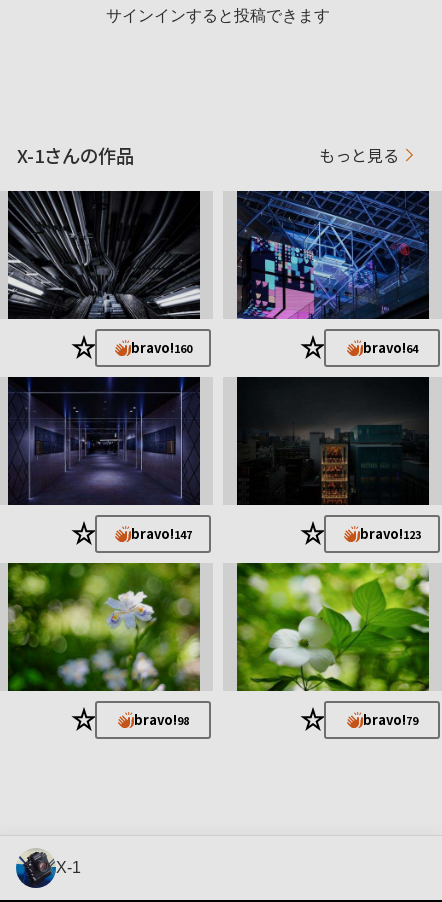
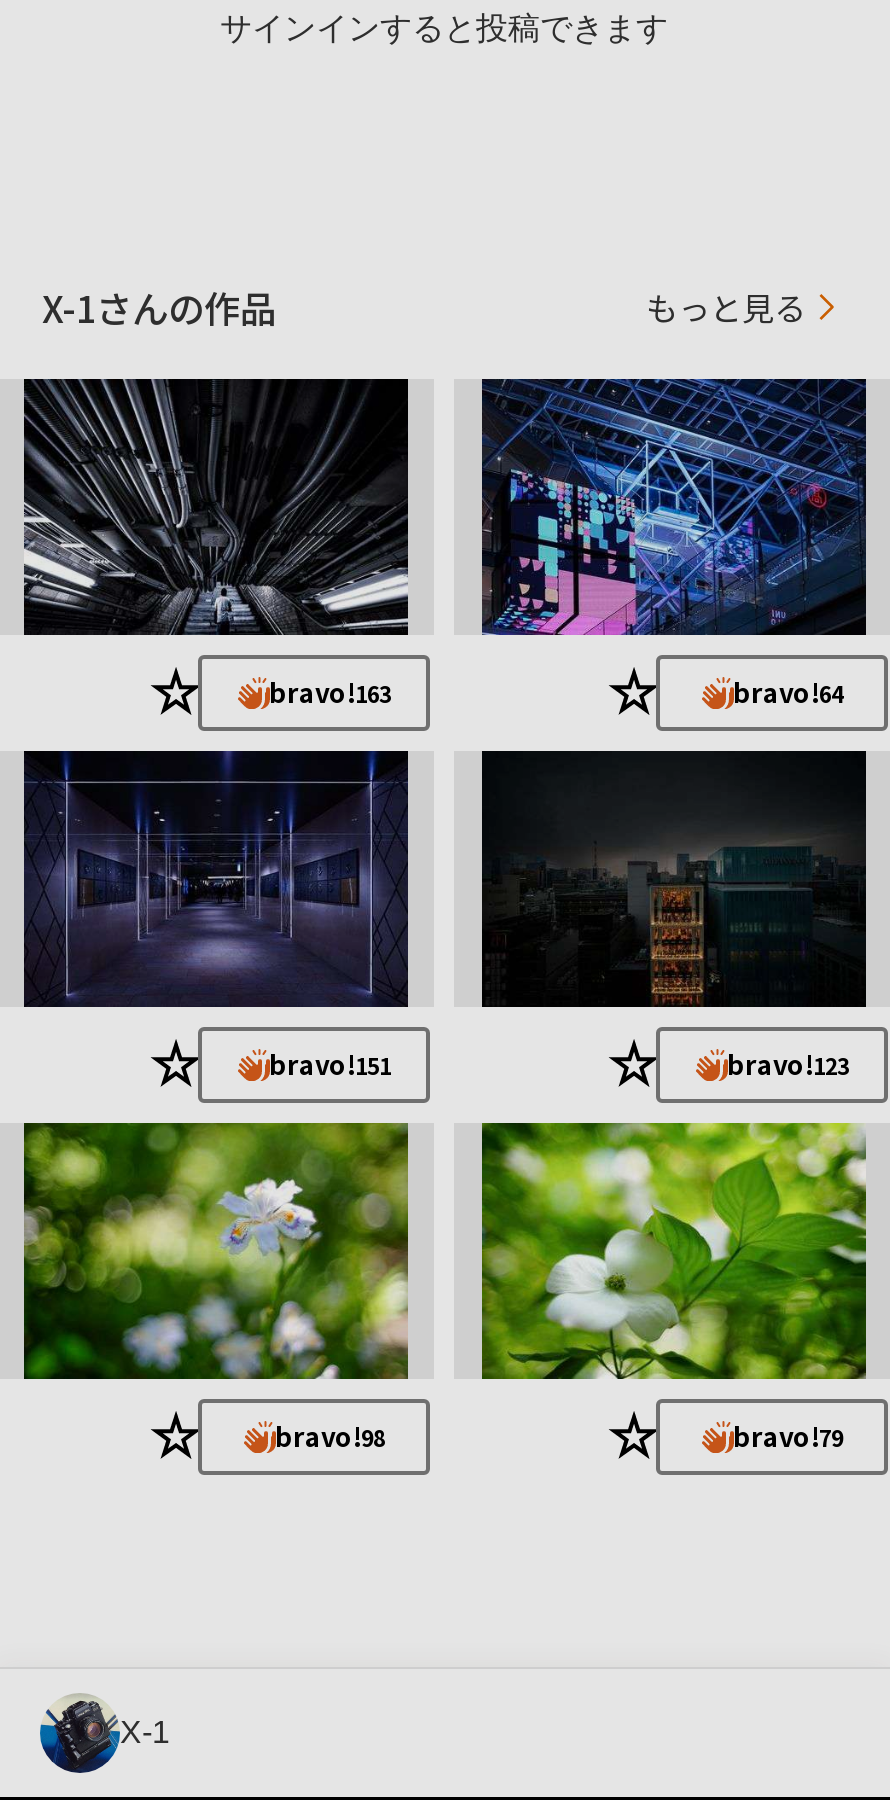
[130,338,191,357] bravo!160 -> [269,673,391,711] bravo!163
[130,524,191,543] bravo!147 -> [269,1045,391,1083] bravo!151

